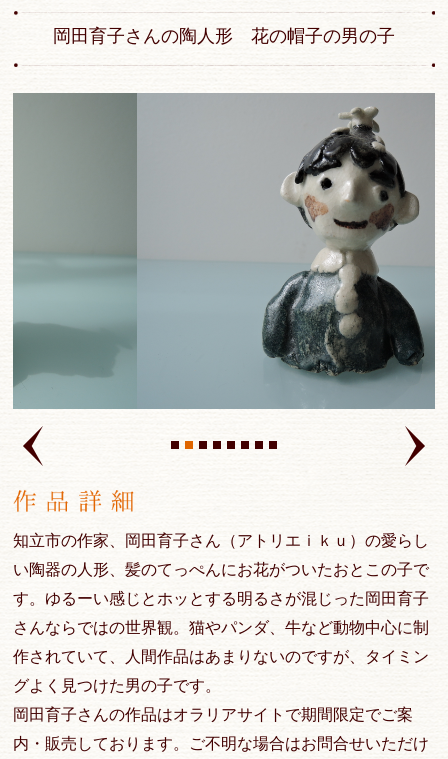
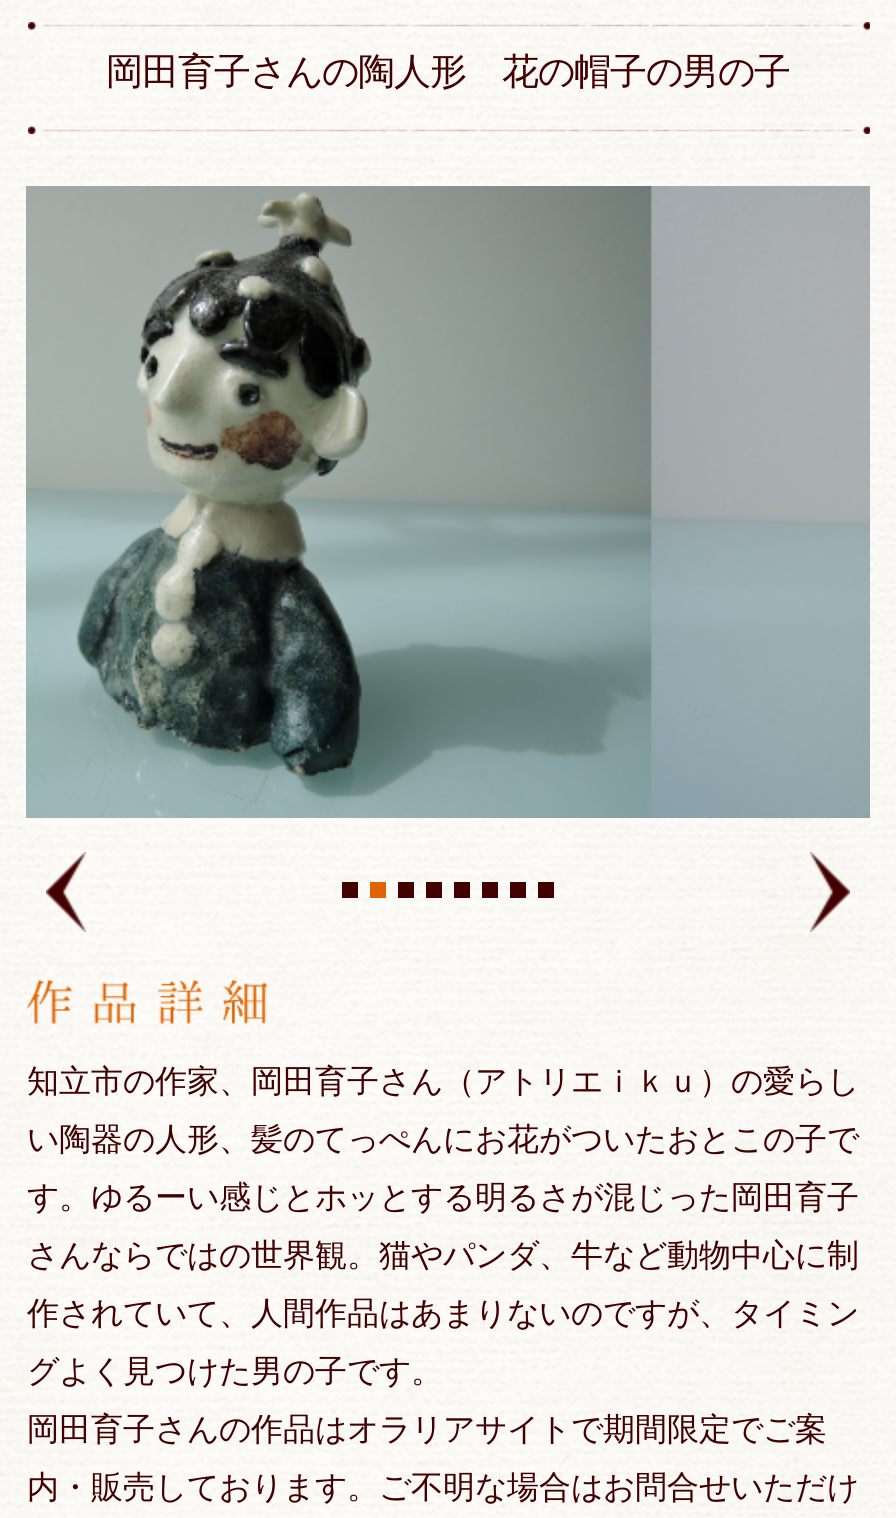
[13,94,434,397] [image] -> [28,188,866,796] [image]

